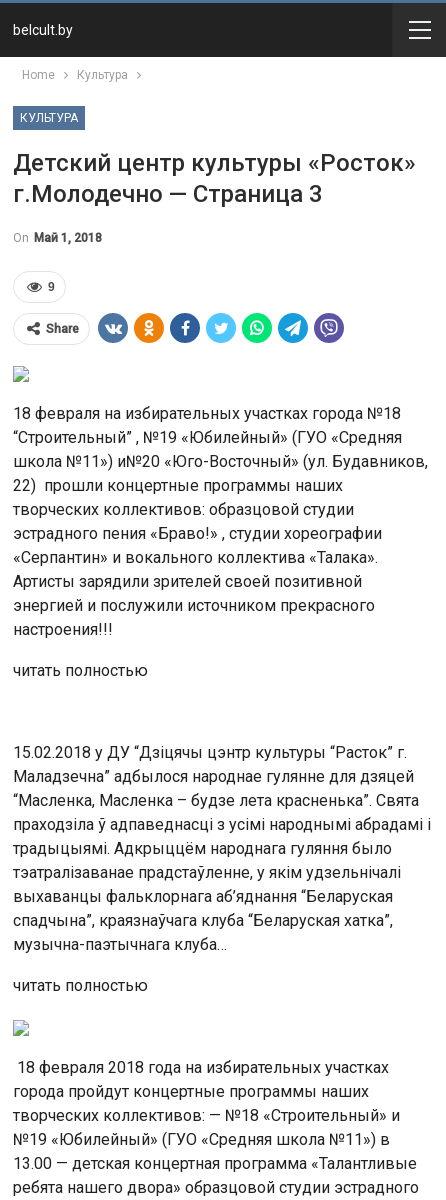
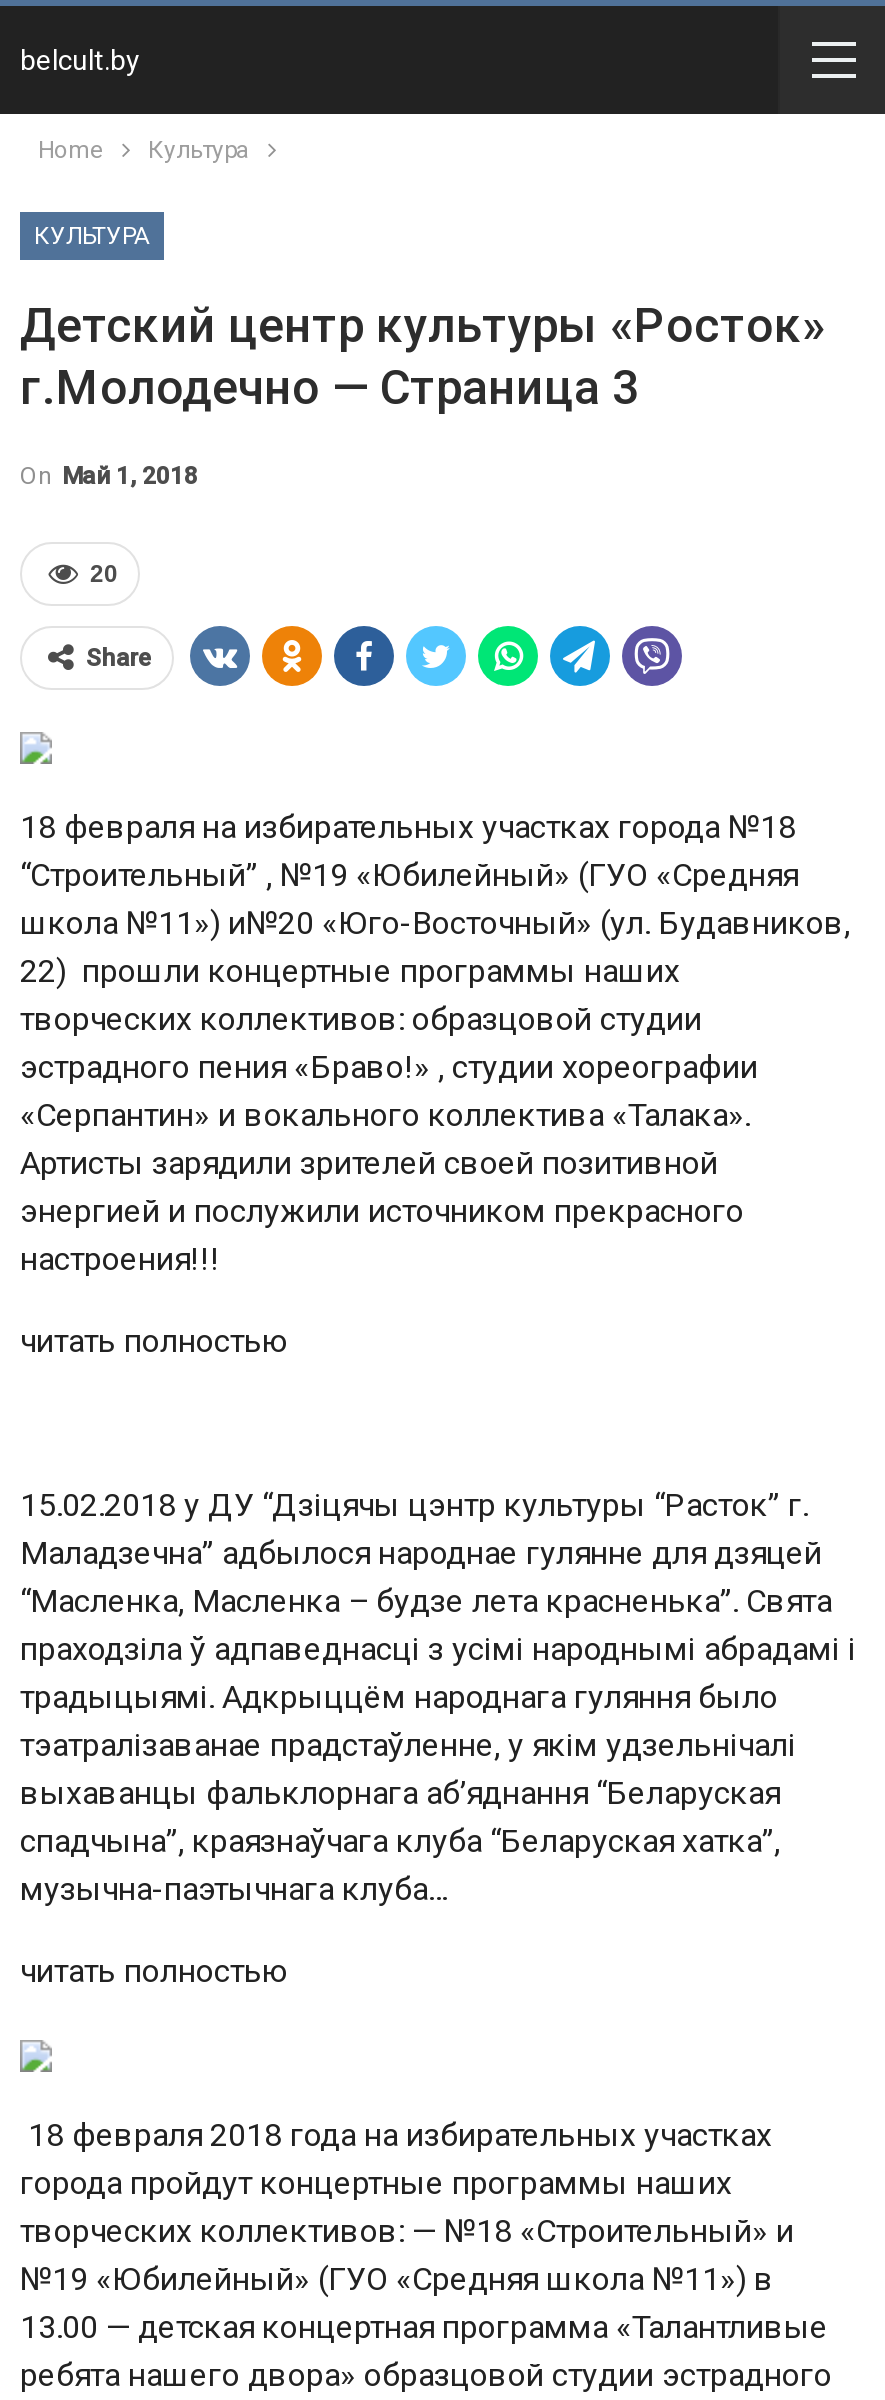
[48,280,55,294] 9 -> [90,560,118,588] 20

